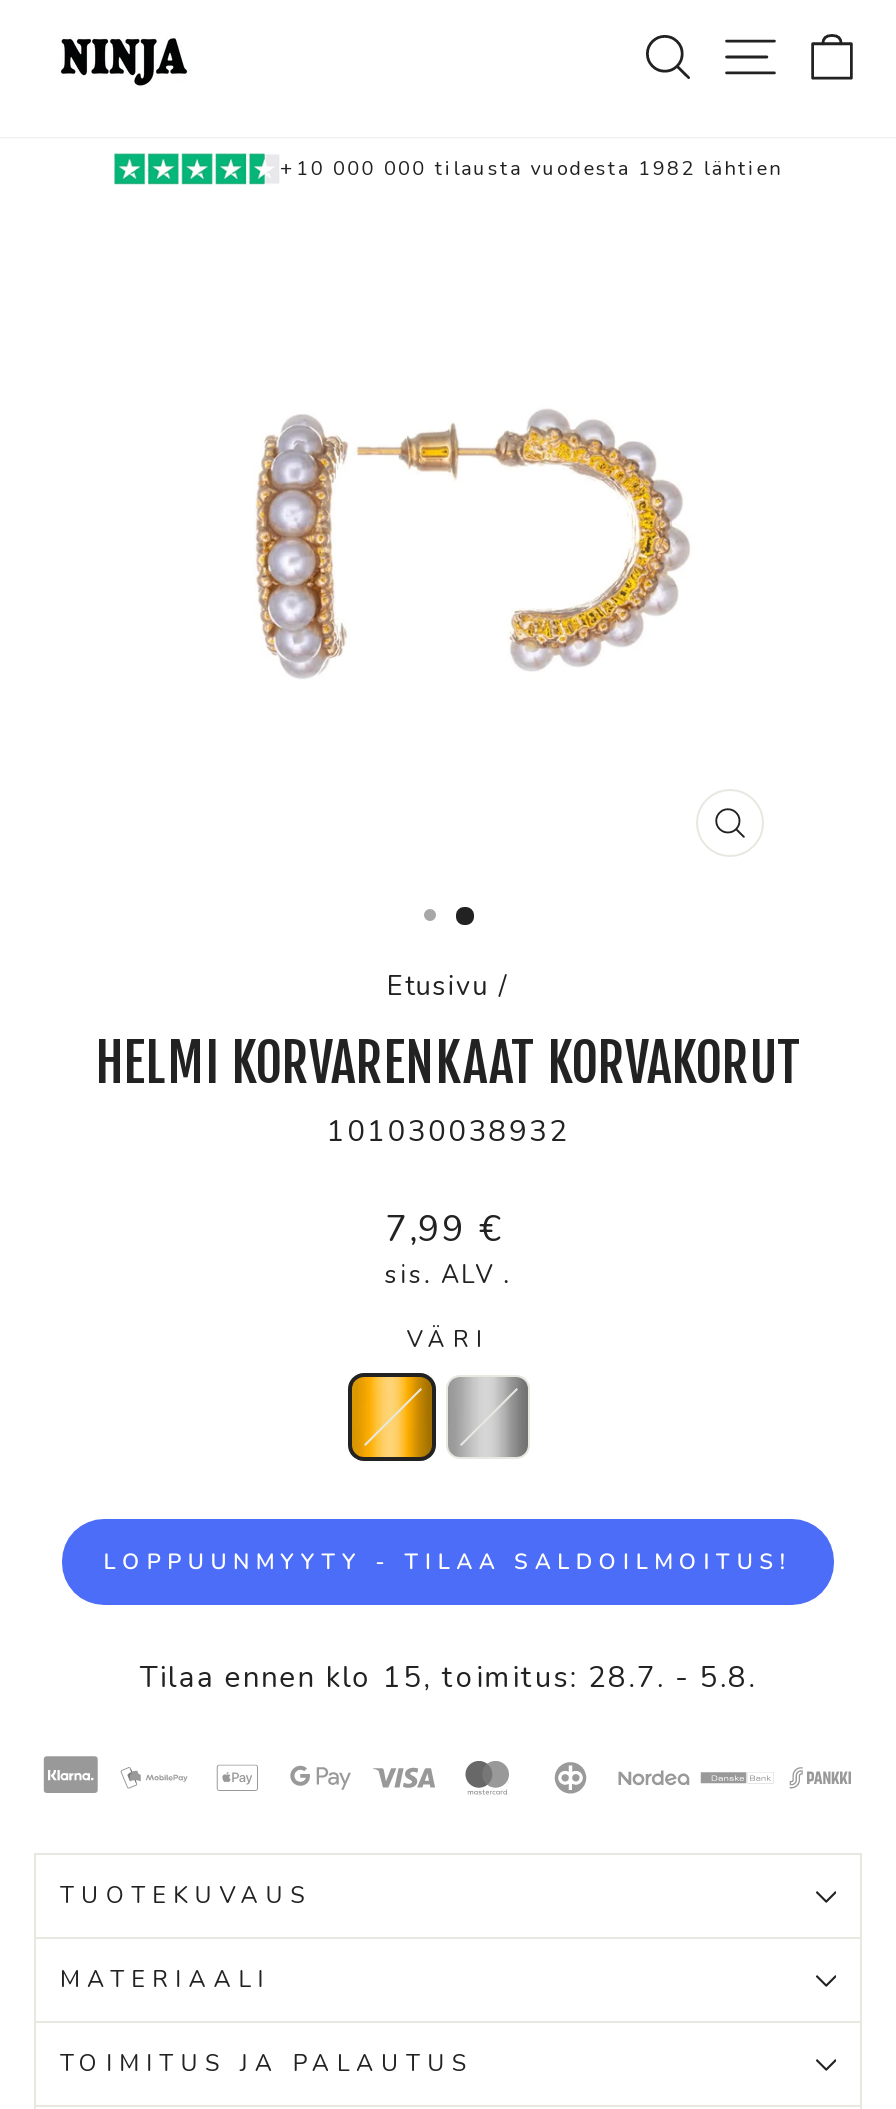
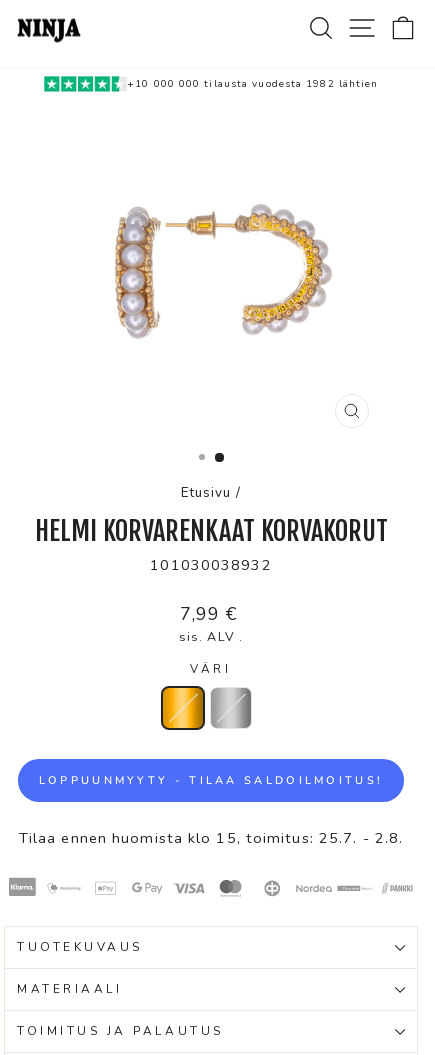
[140,1657,756,1697] Tilaa ennen klo 15, toimitus: 28.7. - 5.8. -> [19,828,403,848] Tilaa ennen huomista klo 15, toimitus: 25.7. - 2.8.

